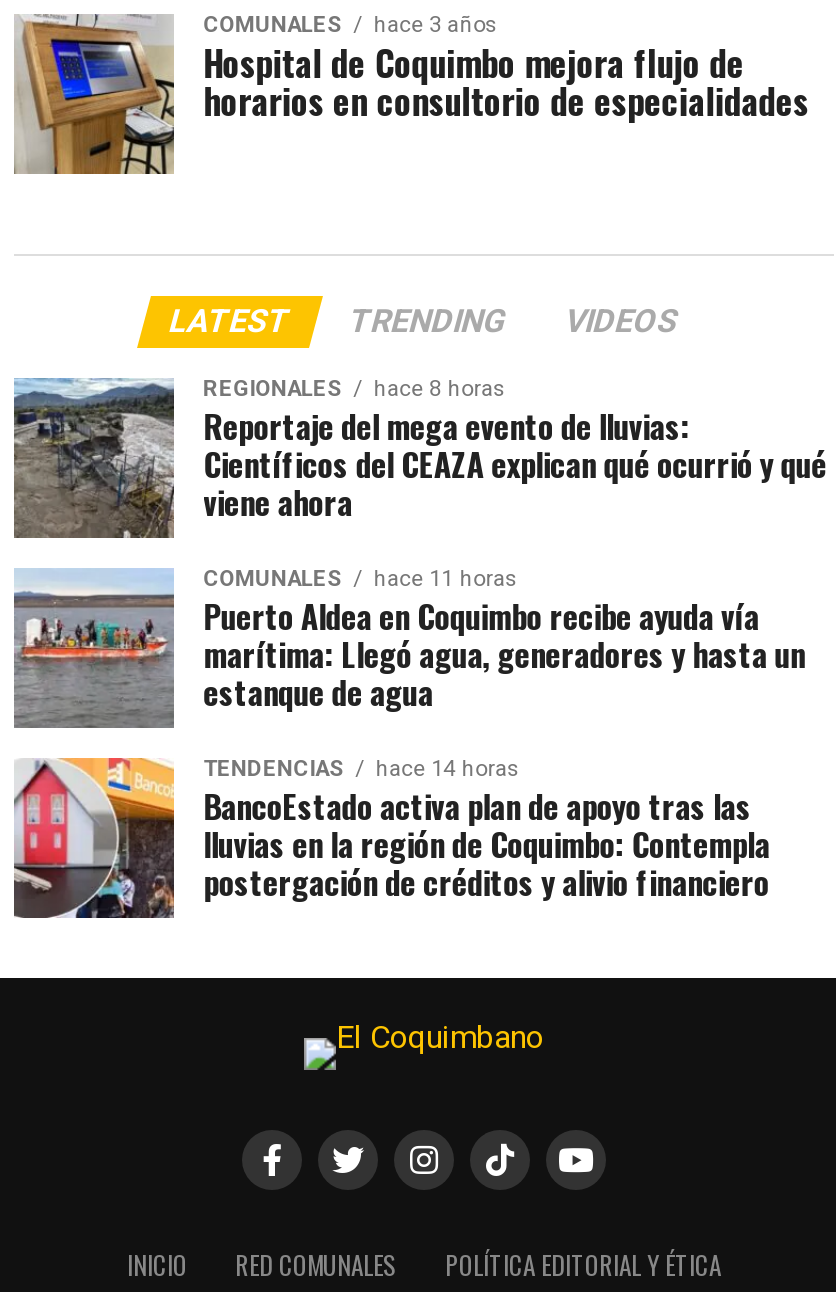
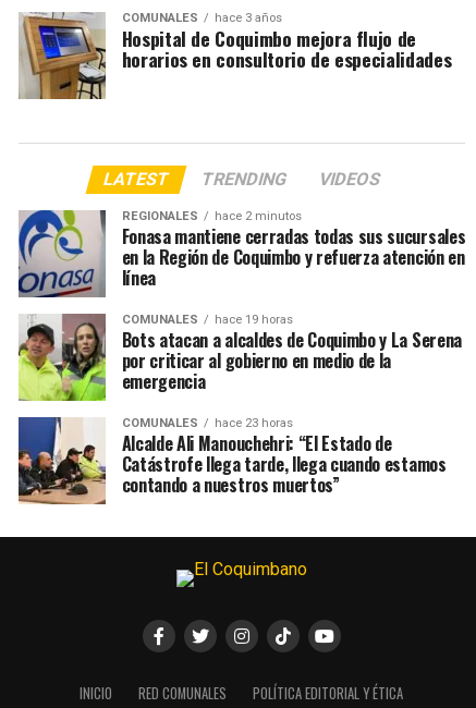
[12,376,827,540] [image] | hace 8 horas | Reportaje del mega evento de lluvias: | Científicos del CEAZA explican qué ocurrió y qué | viene ahora -> [17,209,465,298] [image] | hace 2 minutos | Fonasa mantiene cerradas todas sus sucursales | en la Región de Coquimbo y refuerza atención en | línea
[12,566,805,730] [image] | hace 11 horas | Puerto Aldea en Coquimbo recibe ayuda vía | marítima: Llegó agua, generadores y hasta un | estanque de agua -> [17,313,462,402] [image] | hace 19 horas | Bots atacan a alcaldes de Coquimbo y La Serena | por criticar al gobierno en medio de la | emergencia
[14,756,770,920] [image] | TENDENCIAS | hace 14 horas | BancoEstado activa plan de apoyo tras las | lluvias en la región de Coquimbo: Contempla | postergación de créditos y alivio financiero -> [17,416,446,505] [image] | COMUNALES | hace 23 horas | Alcalde Ali Manouchehri: “El Estado de | Catástrofe llega tarde, llega cuando estamos | contando a nuestros muertos”

